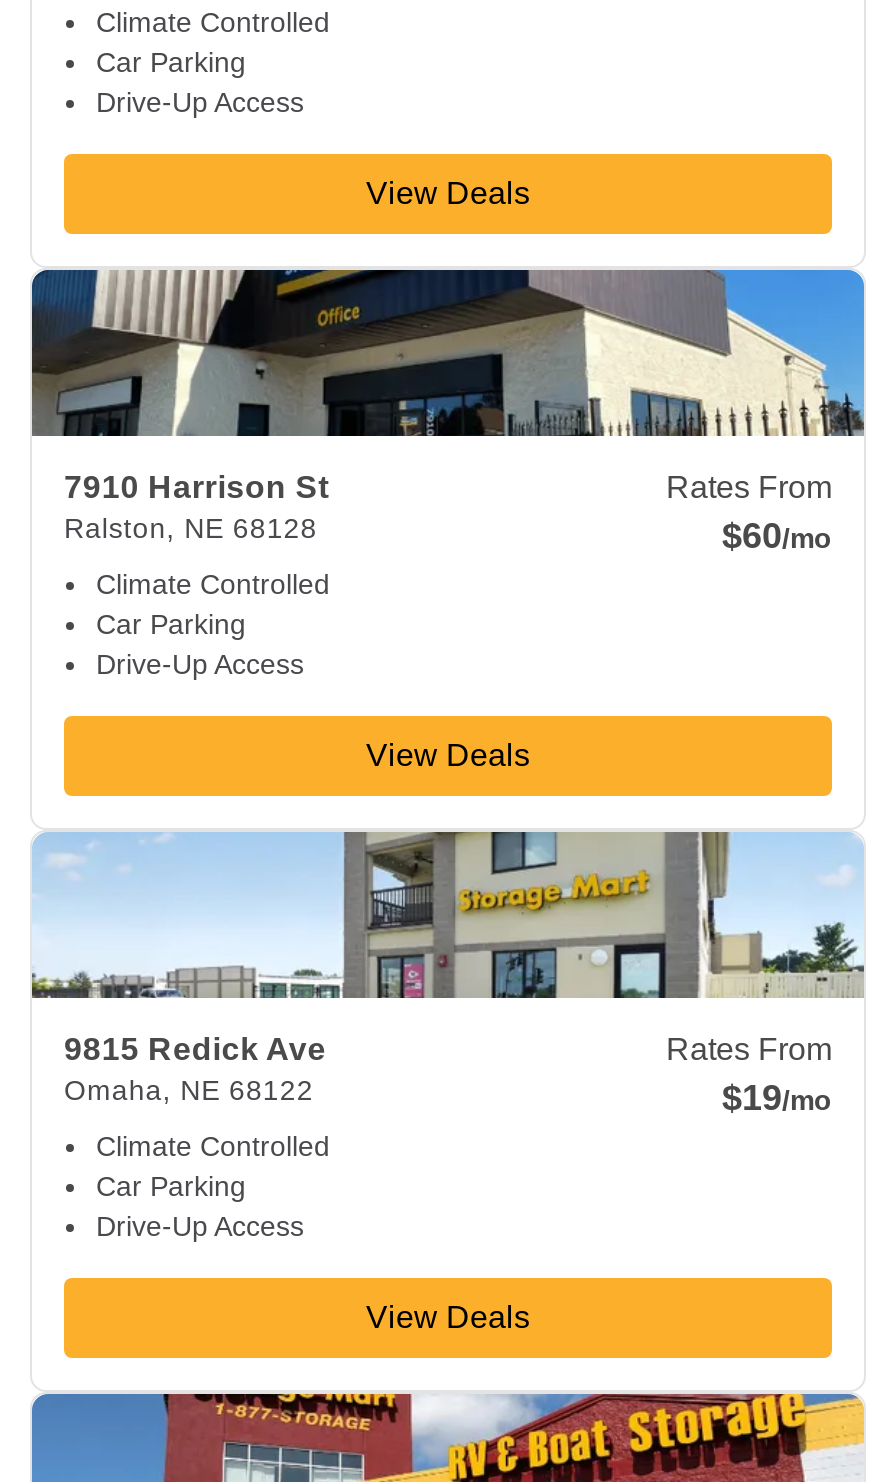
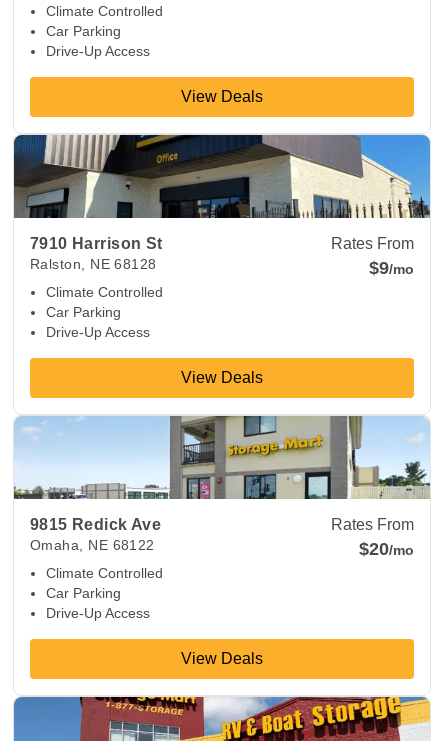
[722,516,832,556] $60/mo -> [369,258,414,278] $9/mo
[722,1079,832,1119] $19/mo -> [359,539,414,559] $20/mo

